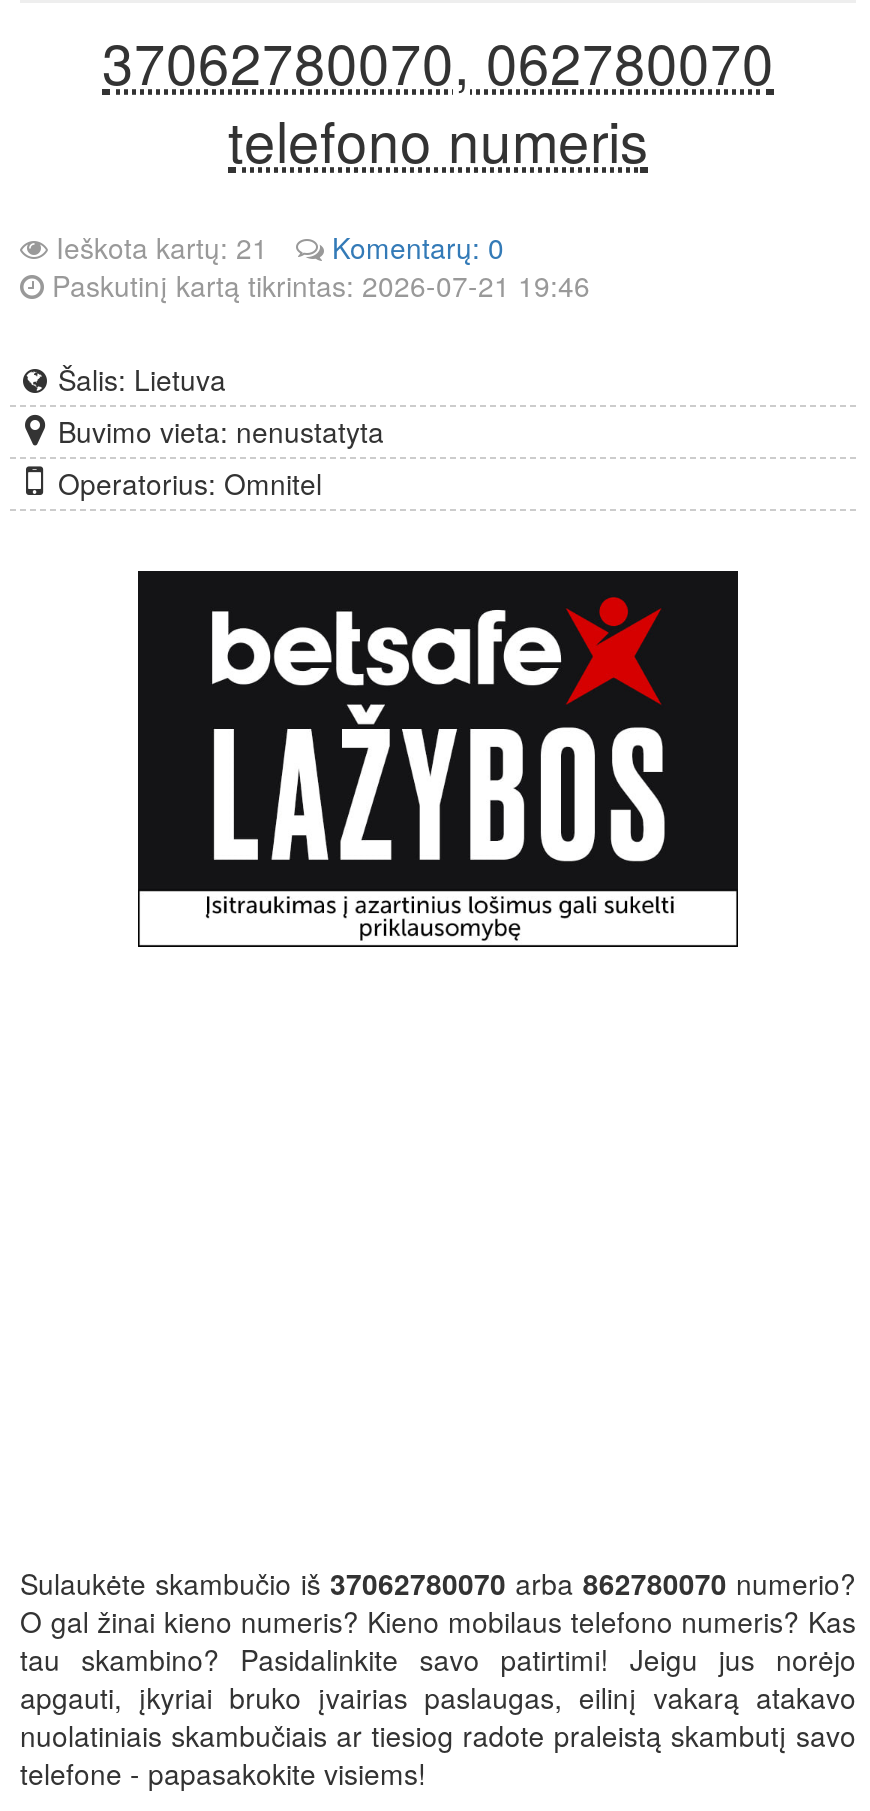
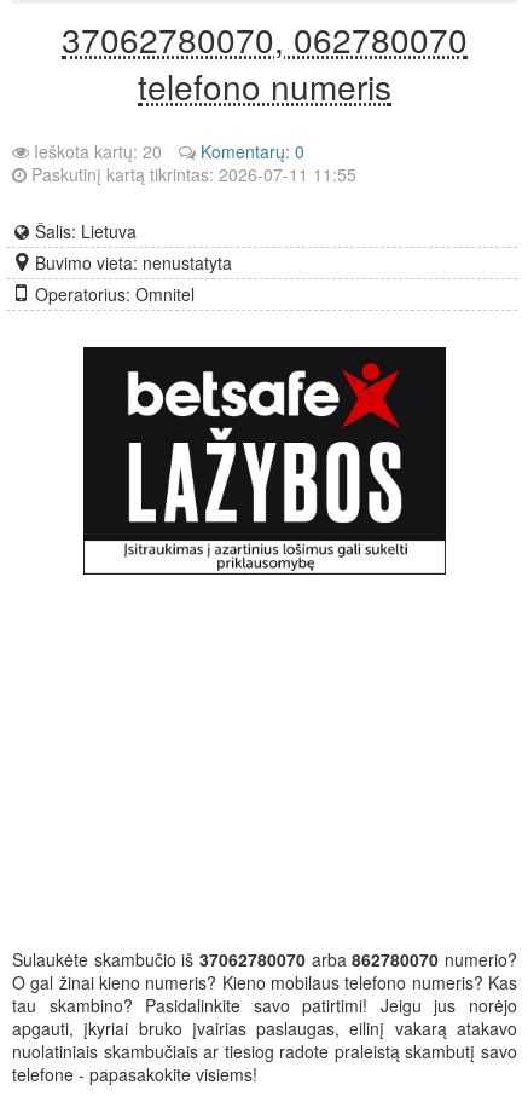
[48,227,268,267] Ieškota kartų: 21 -> [29,139,162,163] Ieškota kartų: 20
[44,265,590,305] Paskutinį kartą tikrintas: 2026-07-21 19:46 -> [27,162,356,186] Paskutinį kartą tikrintas: 2026-07-11 11:55

